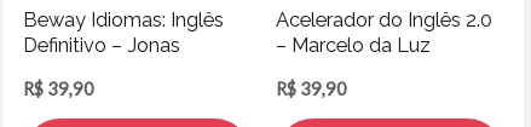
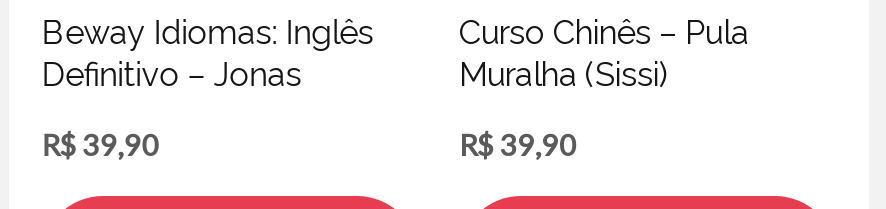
[276,8,492,57] Acelerador do Inglês 2.0 | – Marcelo da Luz -> [459,13,749,93] Curso Chinês – Pula | Muralha (Sissi)

